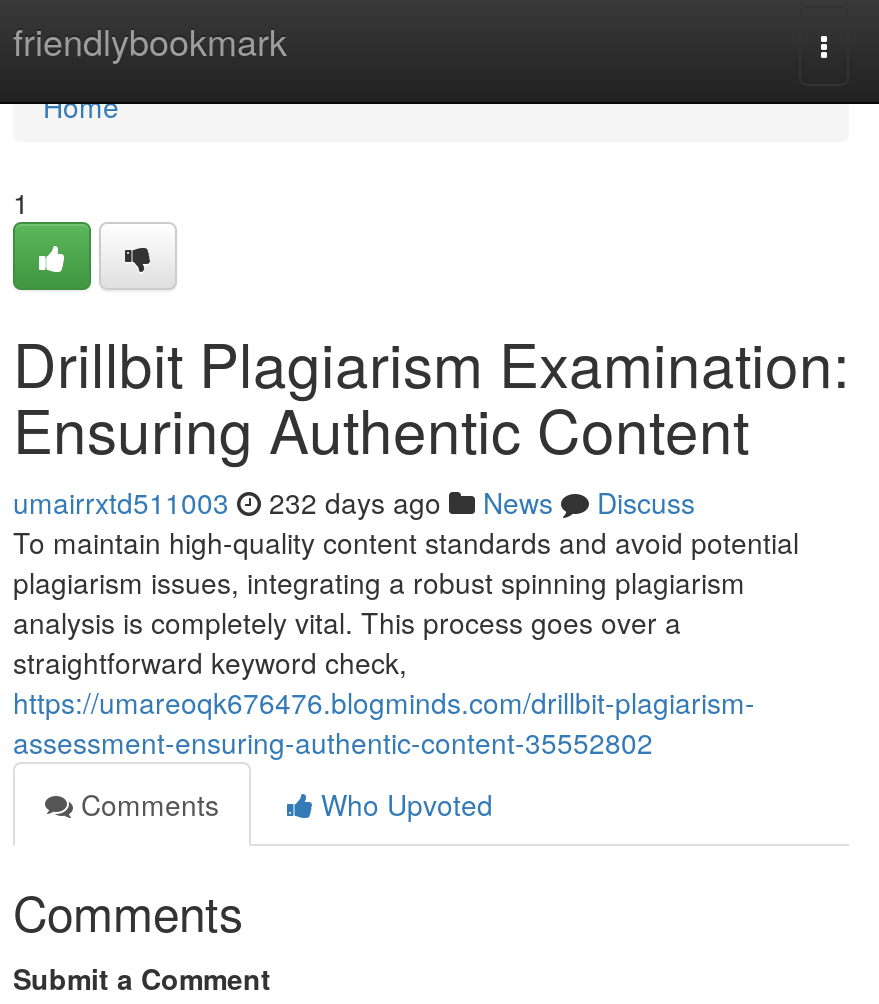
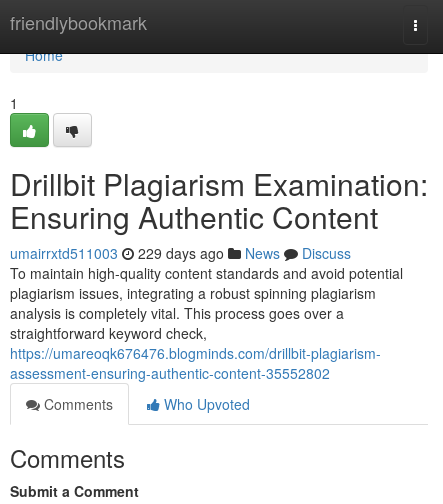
[13,482,695,522] umairrxtd511003 232 days ago News Discuss -> [10,243,351,263] umairrxtd511003 229 days ago News Discuss

